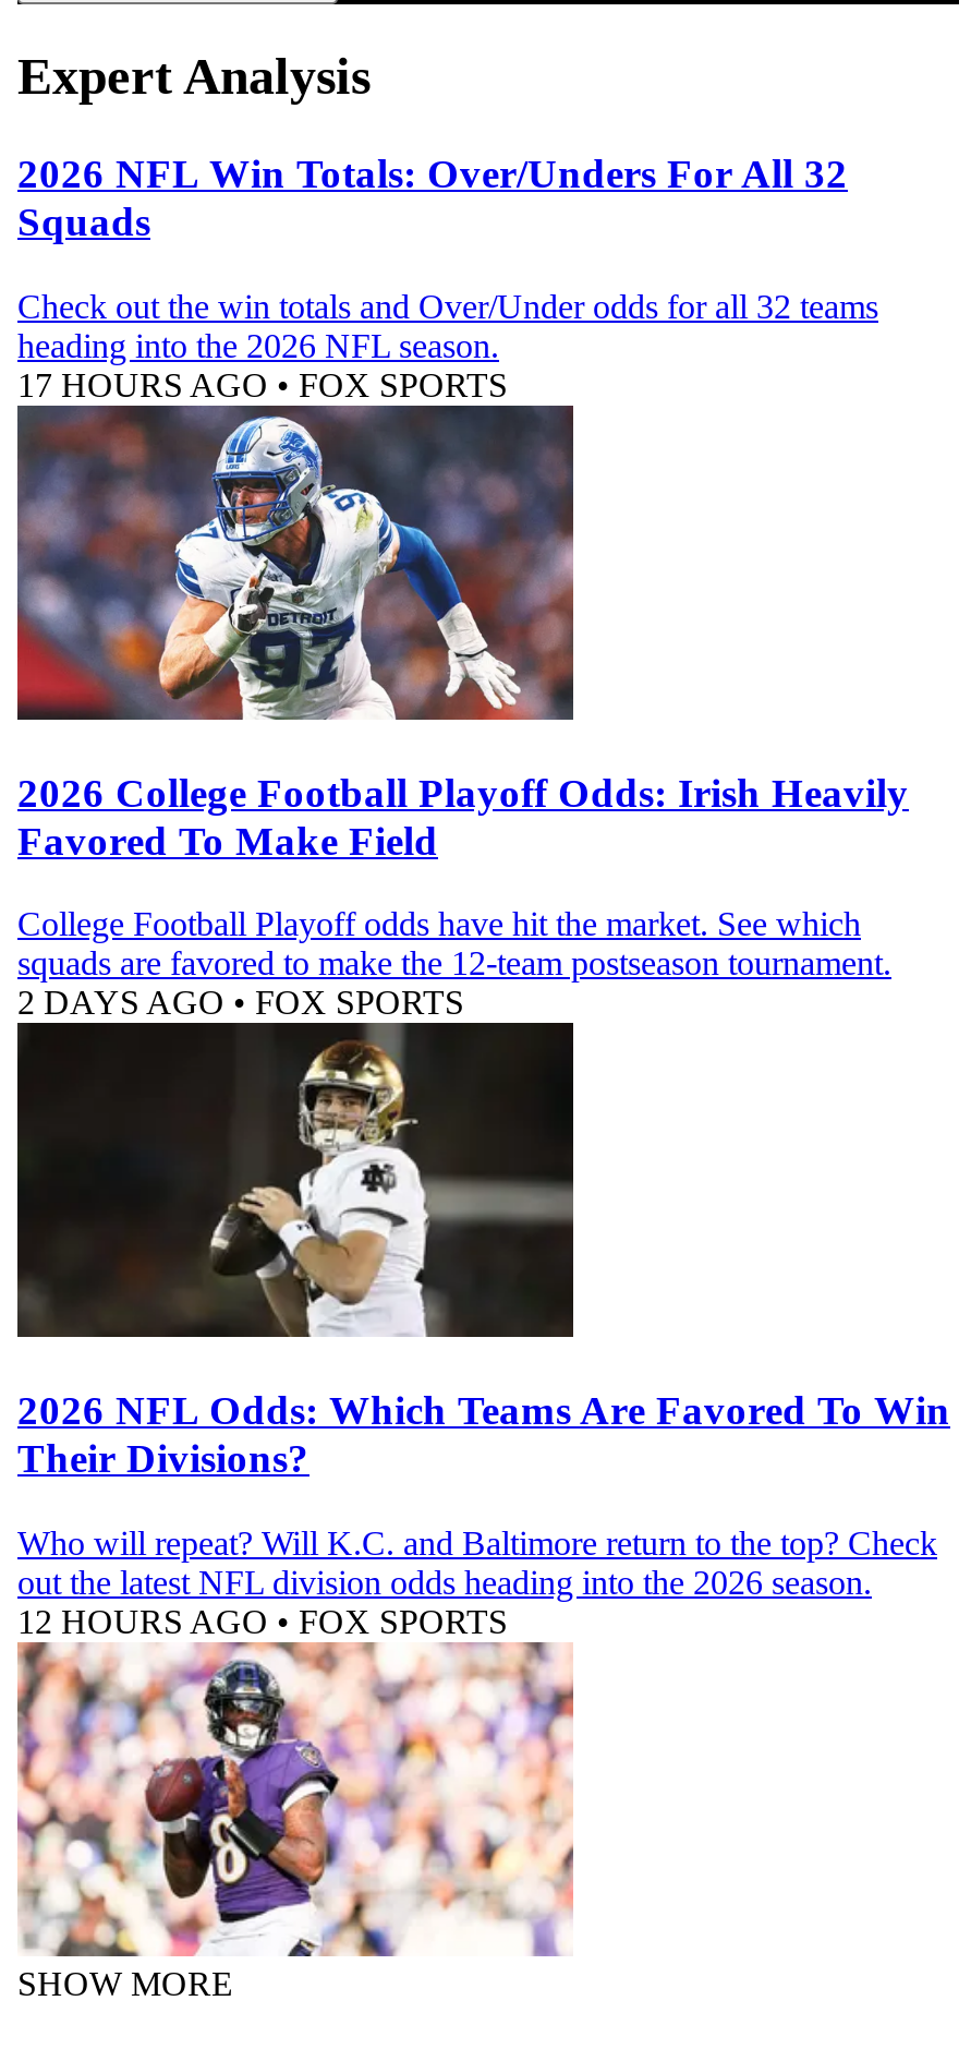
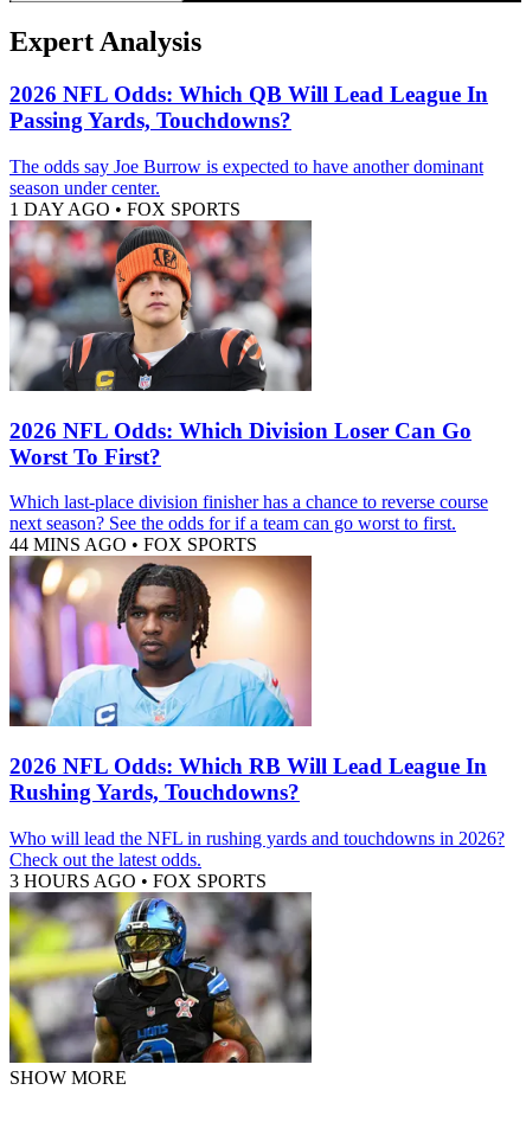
[17,151,848,245] 2026 NFL Win Totals: Over/Unders For All 32 | Squads -> [9,82,488,133] 2026 NFL Odds: Which QB Will Lead League In | Passing Yards, Touchdowns?
[17,288,878,403] Check out the win totals and Over/Under odds for all 32 teams | heading into the 2026 NFL season. | 17 HOURS AGO • FOX SPORTS -> [9,156,483,219] The odds say Joe Burrow is expected to have another dominant | season under center. | 1 DAY AGO • FOX SPORTS
[15,408,909,863] [image] | 2026 College Football Playoff Odds: Irish Heavily | Favored To Make Field -> [8,220,472,469] [image] | 2026 NFL Odds: Which Division Loser Can Go | Worst To First?
[15,906,891,1339] [image] | College Football Playoff odds have hit the market. See which | squads are favored to make the 12-team postseason tournament. | 2 DAYS AGO • FOX SPORTS -> [8,492,488,727] [image] | Which last-place division finisher has a chance to reverse course | next season? See the odds for if a team can go worst to first. | 44 MINS AGO • FOX SPORTS
[17,1387,950,1481] 2026 NFL Odds: Which Teams Are Favored To Win | Their Divisions? -> [9,754,487,804] 2026 NFL Odds: Which RB Will Lead League In | Rushing Yards, Touchdowns?
[17,1524,937,1640] Who will repeat? Will K.C. and Baltimore return to the top? Check | out the latest NFL division odds heading into the 2026 season. | 12 HOURS AGO • FOX SPORTS -> [9,828,505,891] Who will lead the NFL in rushing yards and touchdowns in 2026? | Check out the latest odds. | 3 HOURS AGO • FOX SPORTS
[15,1642,575,1958] [image] -> [8,891,313,1064] [image]

